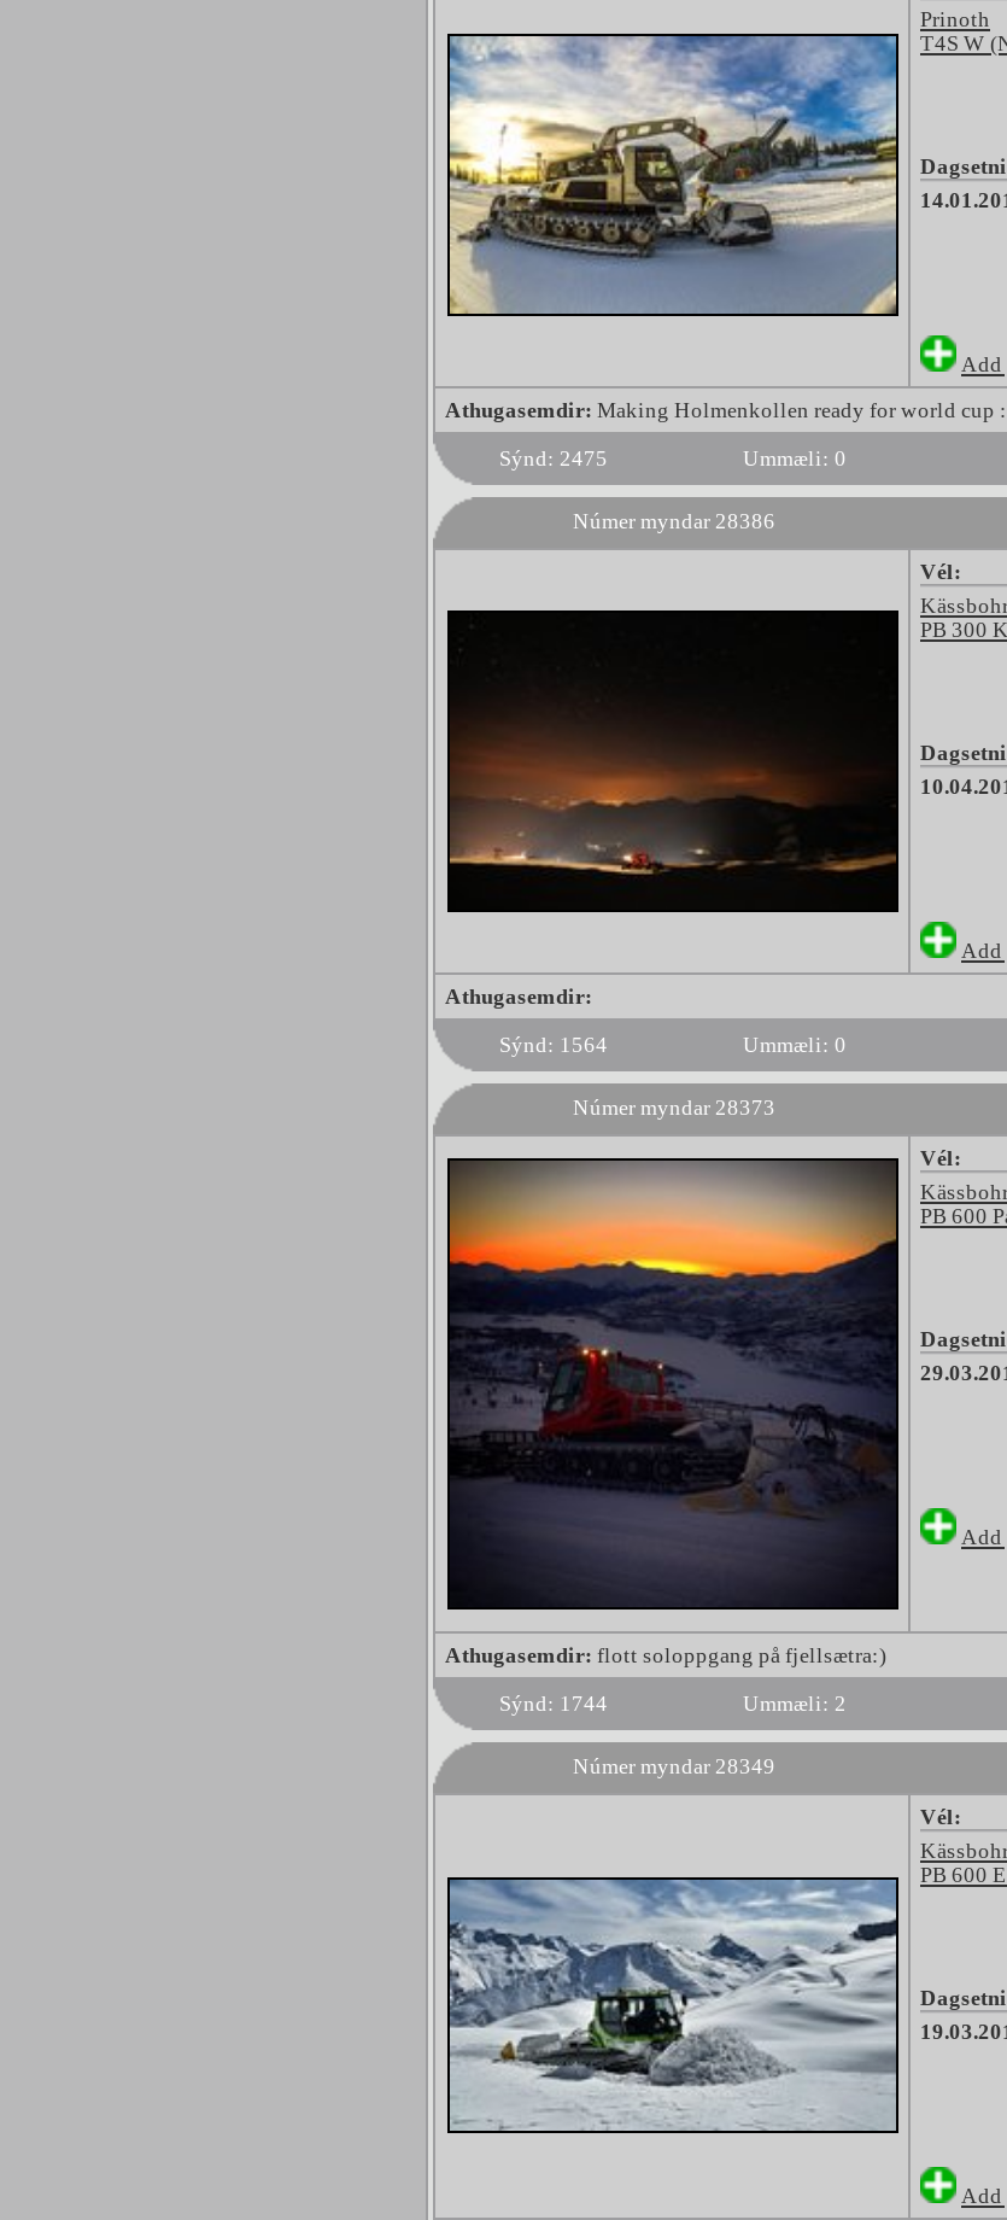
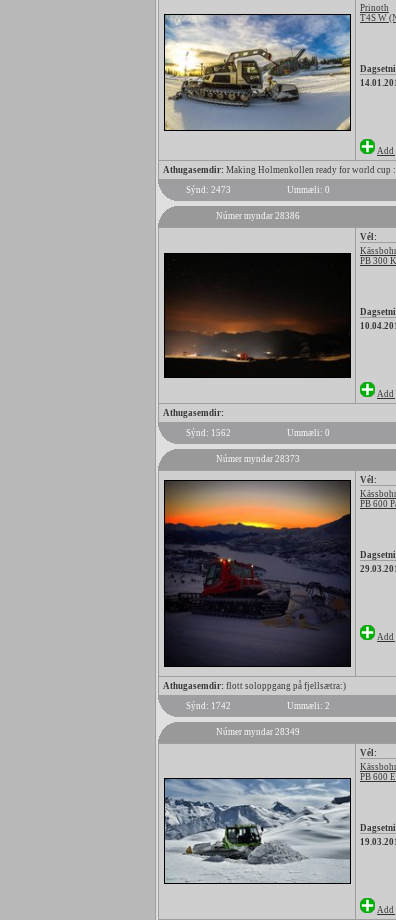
[499,446,608,471] Sýnd: 2475 -> [185,185,230,195] Sýnd: 2473
[499,1033,608,1057] Sýnd: 1564 -> [185,428,230,438] Sýnd: 1562
[499,1692,608,1716] Sýnd: 1744 -> [185,701,230,711] Sýnd: 1742

